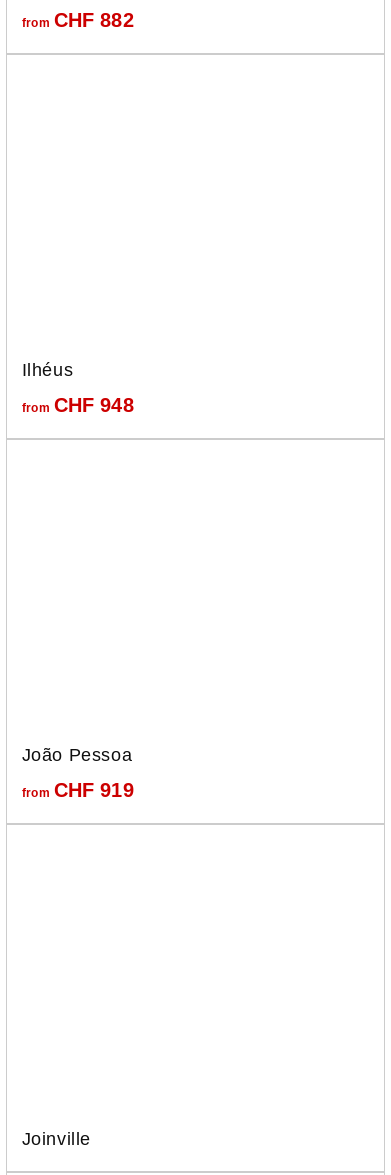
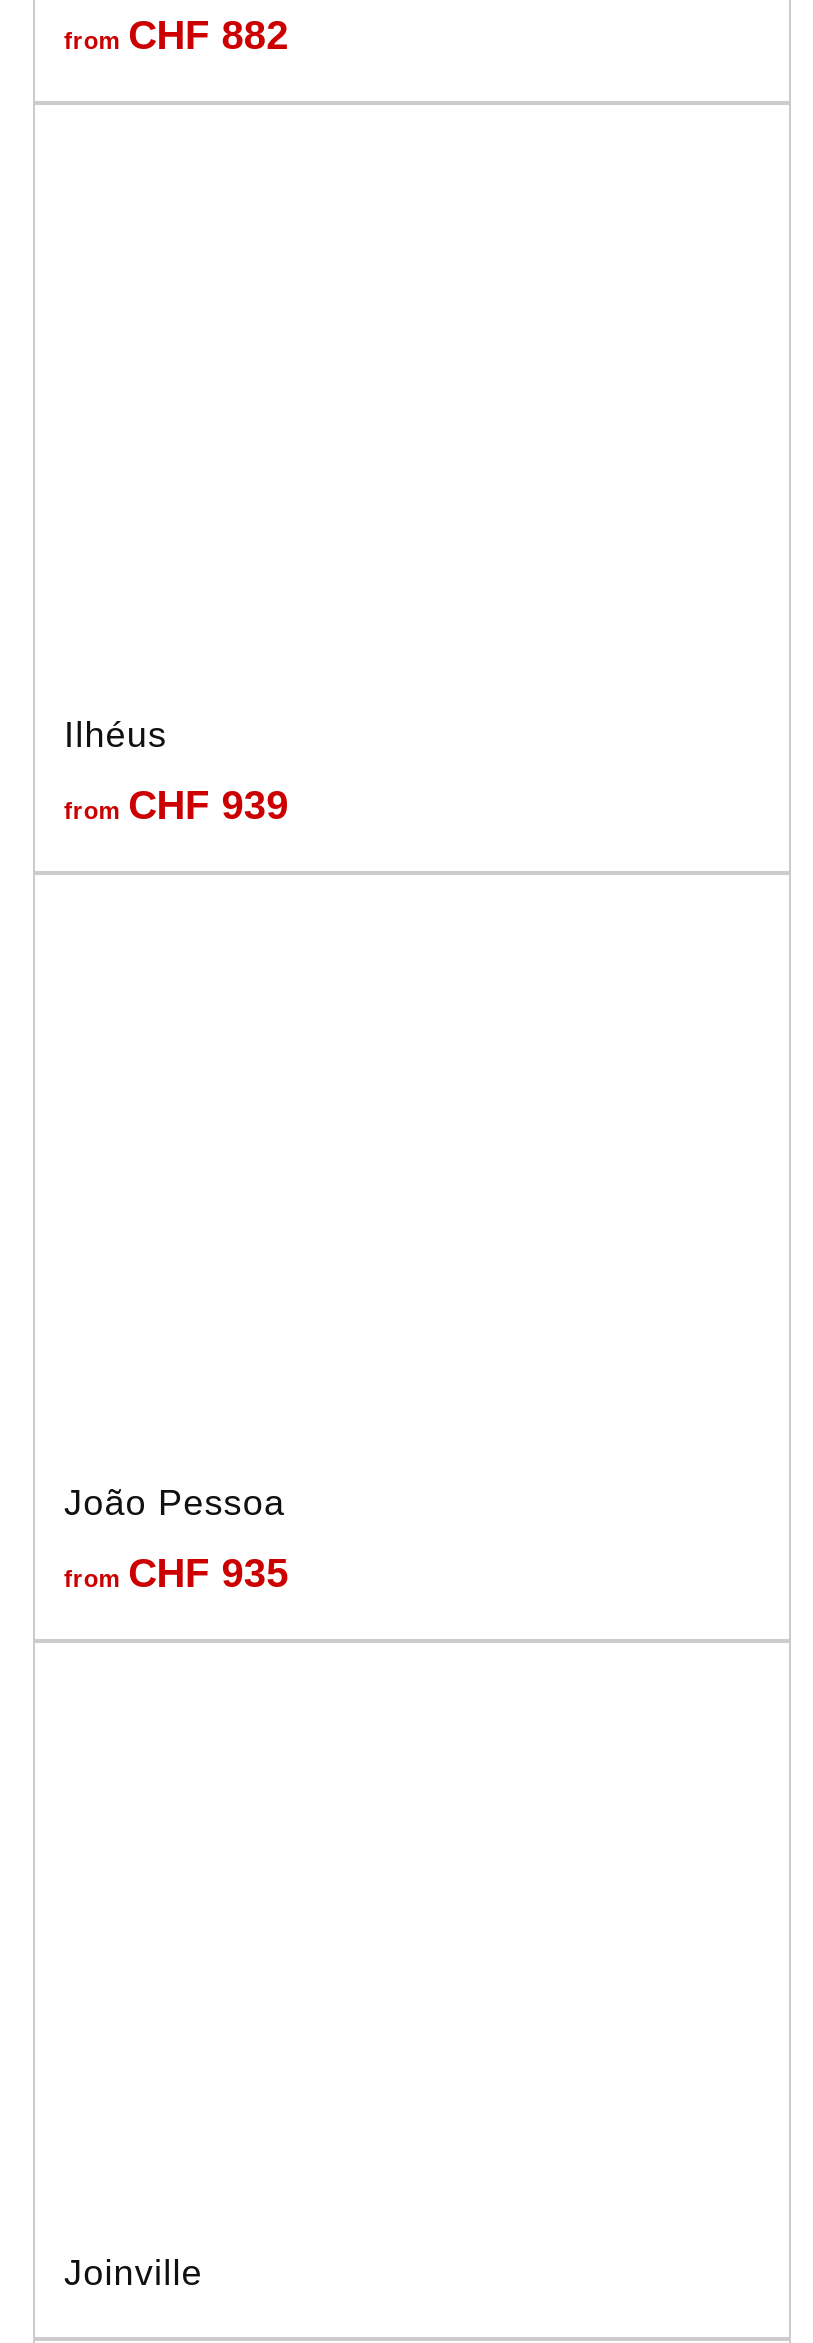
[21,394,134,416] from CHF 948 -> [64,782,288,826] from CHF 939
[21,779,134,801] from CHF 919 -> [64,1551,288,1595] from CHF 935

